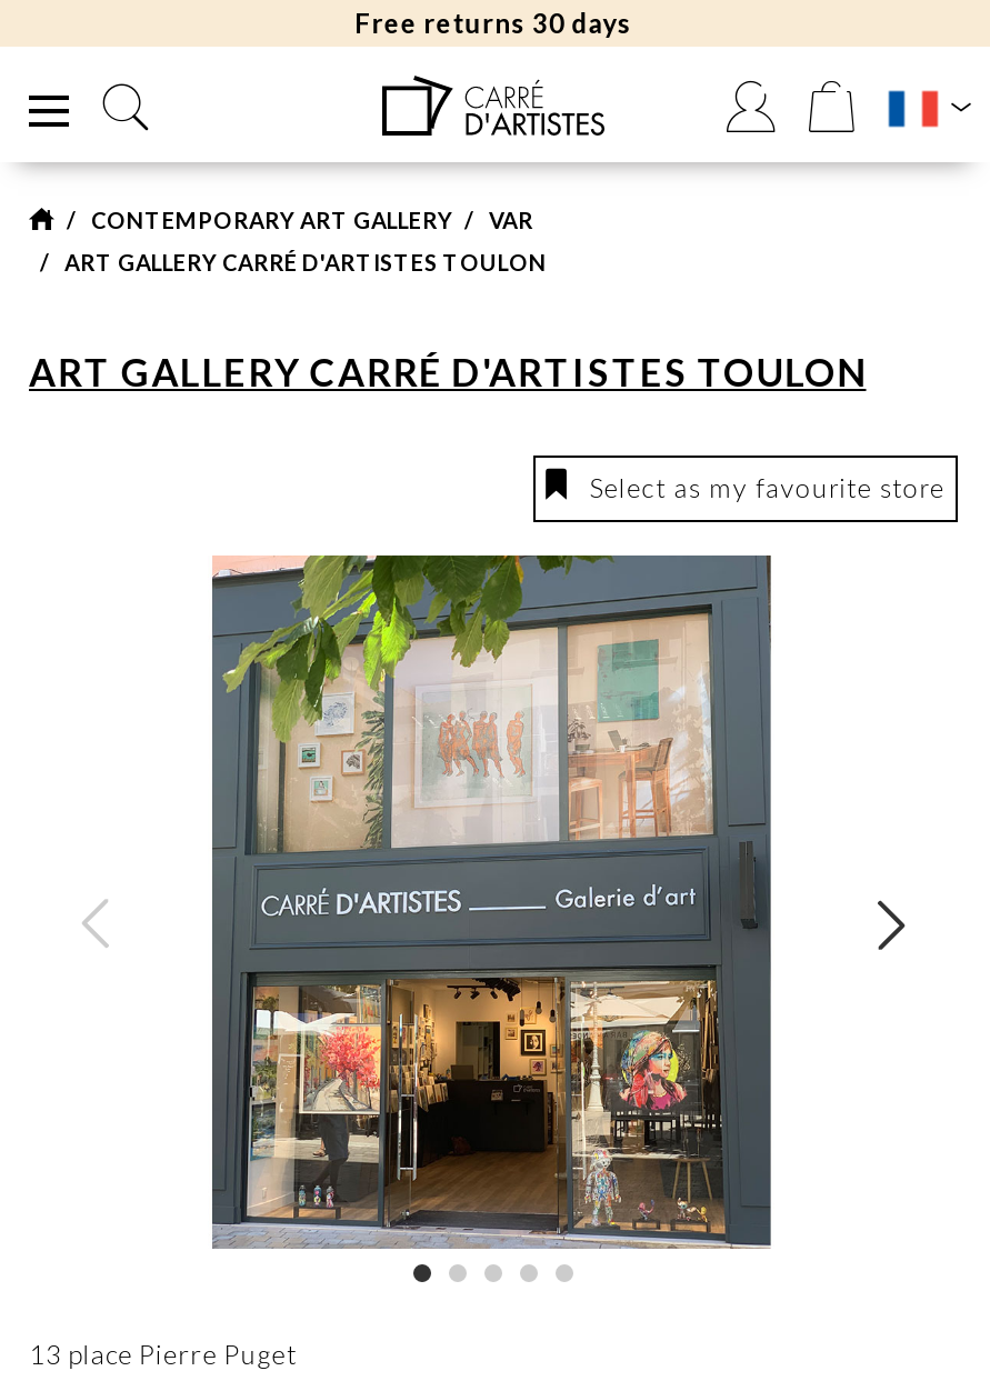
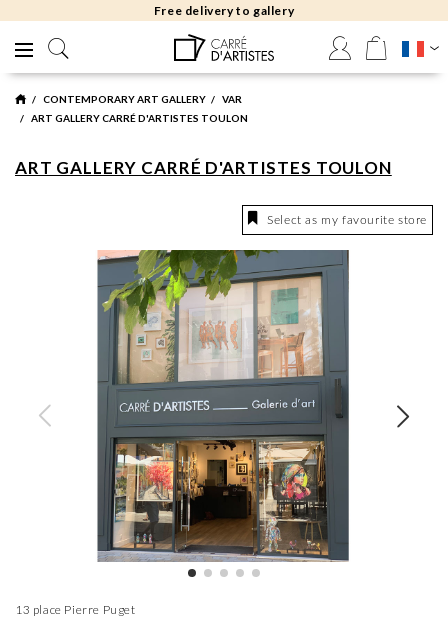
[354,7,632,40] Free returns 30 days -> [154,3,294,18] Free delivery to gallery

